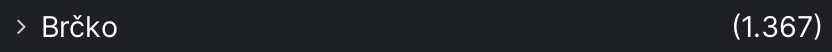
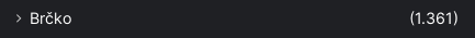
[731,9,823,43] (1.367) -> [409,8,459,27] (1.361)

